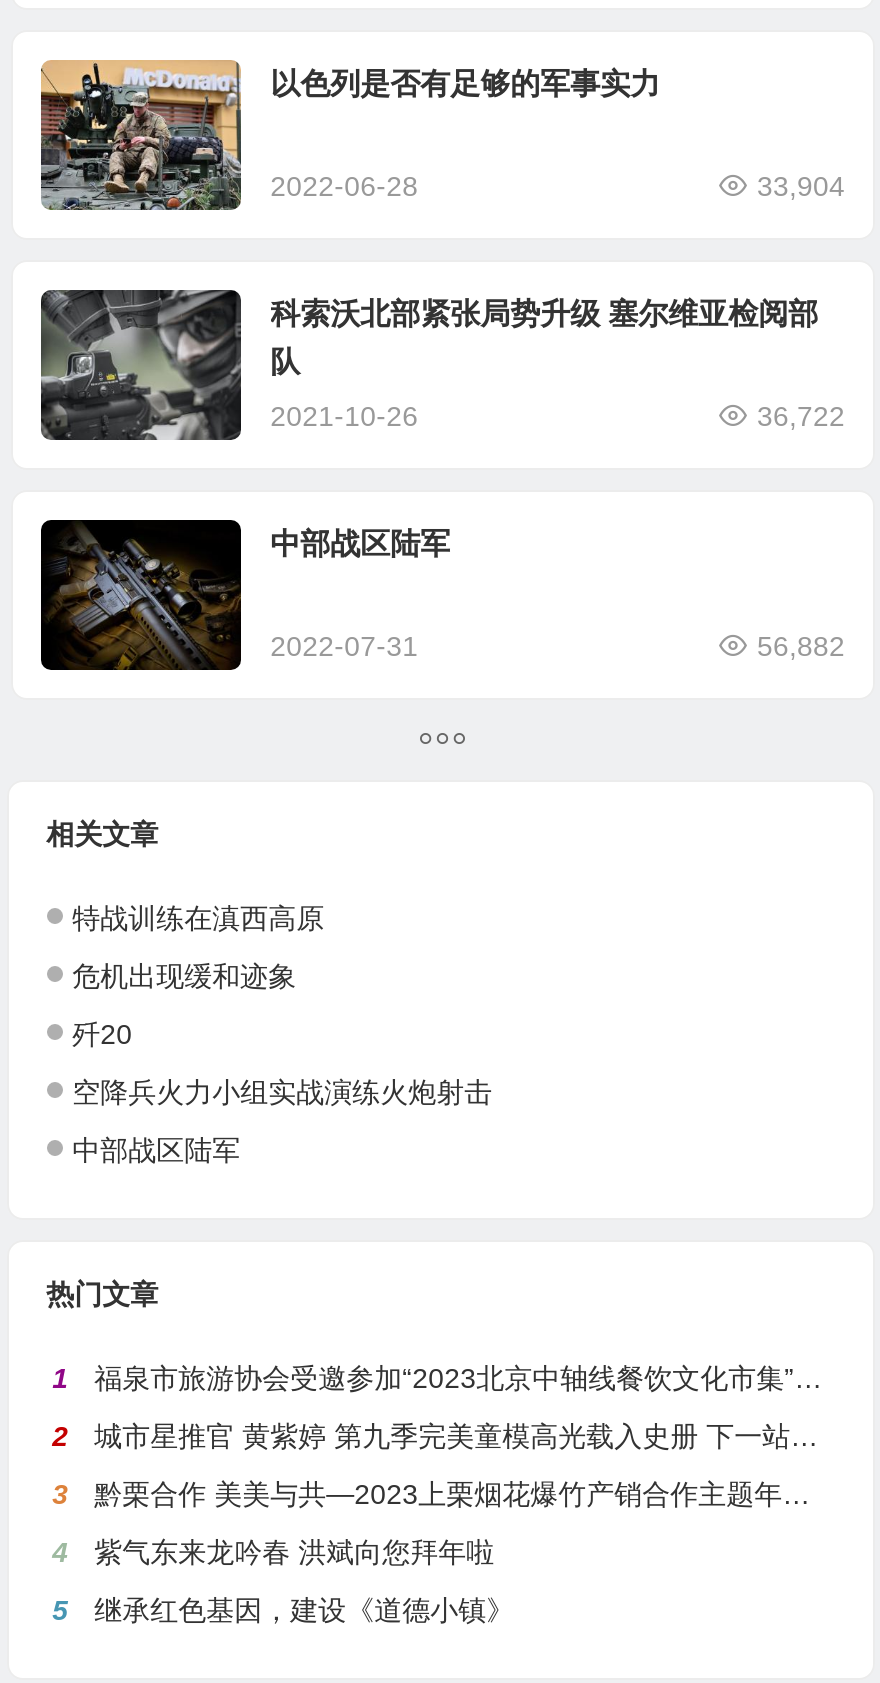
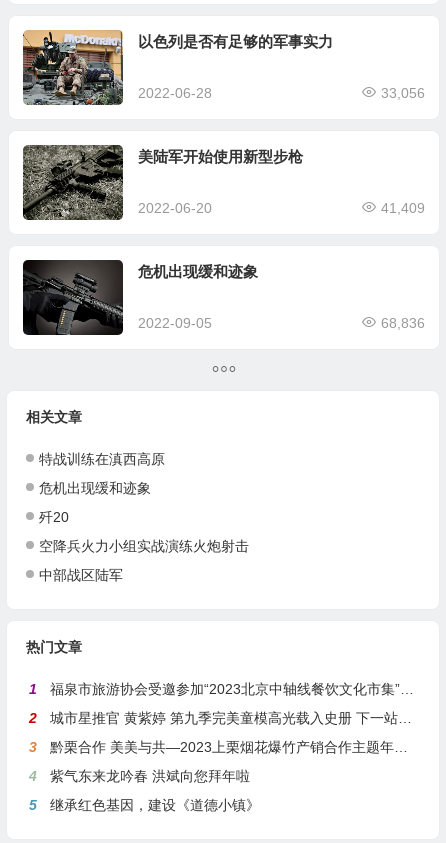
[757,170,845,202] 33,904 -> [381,85,425,101] 33,056
[41,288,818,440] [image] | 科索沃北部紧张局势升级 塞尔维亚检阅部 | 队 -> [23,144,303,221] [image] | 美陆军开始使用新型步枪
[270,400,845,432] 2021-10-26 | 36,722 -> [138,200,425,216] 2022-06-20 | 41,409
[45,522,450,670] [image] | 中部战区陆军 -> [23,260,258,336] [image] | 危机出现缓和迹象
[270,630,845,662] 2022-07-31 | 56,882 -> [138,315,425,331] 2022-09-05 | 68,836

